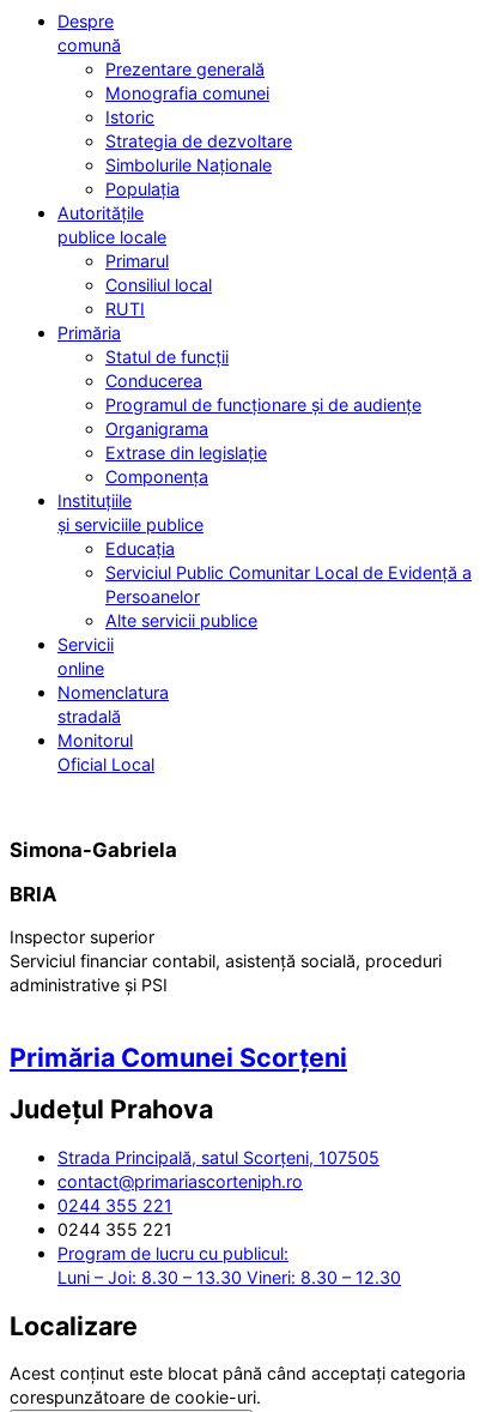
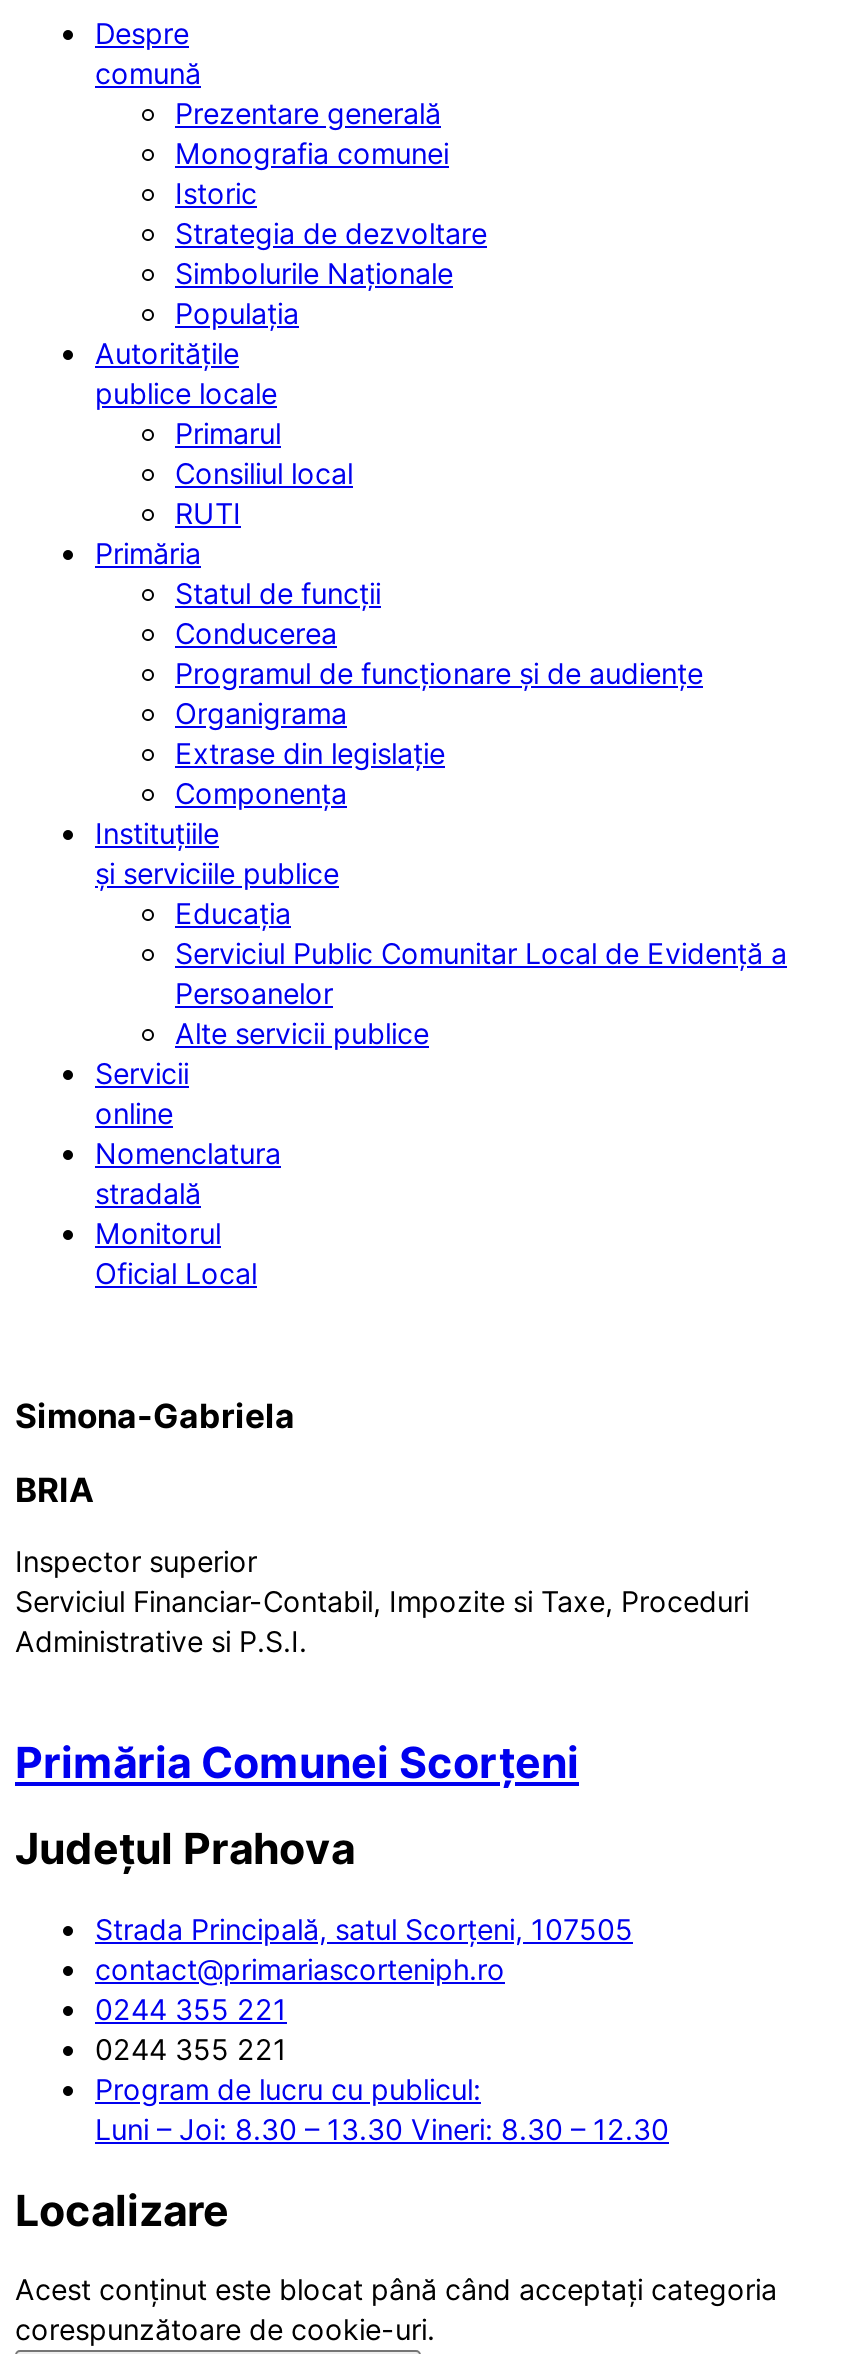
[10,951,442,995] Serviciul financiar contabil, asistență socială, proceduri | administrative și PSI -> [15,1585,749,1659] Serviciul Financiar-Contabil, Impozite si Taxe, Proceduri | Administrative si P.S.I.

